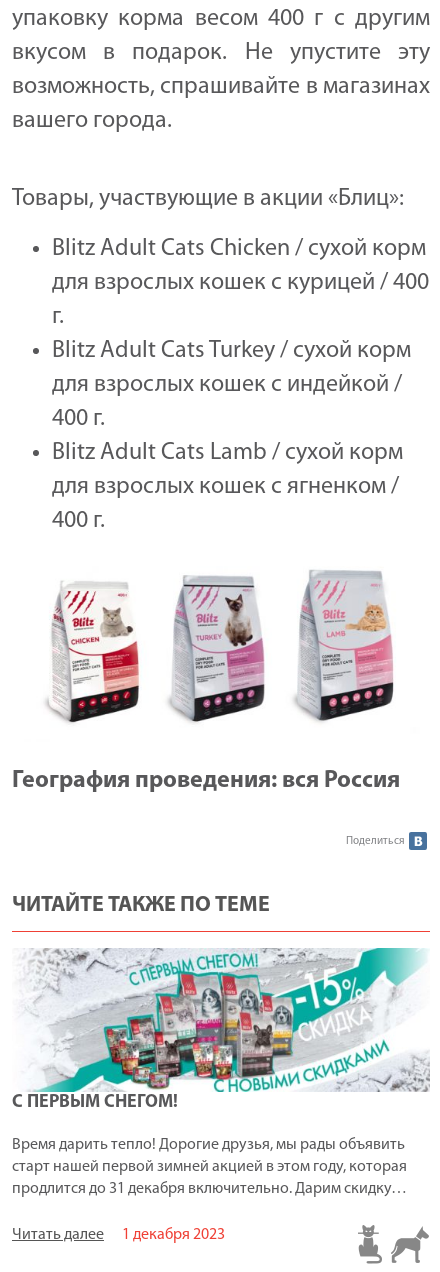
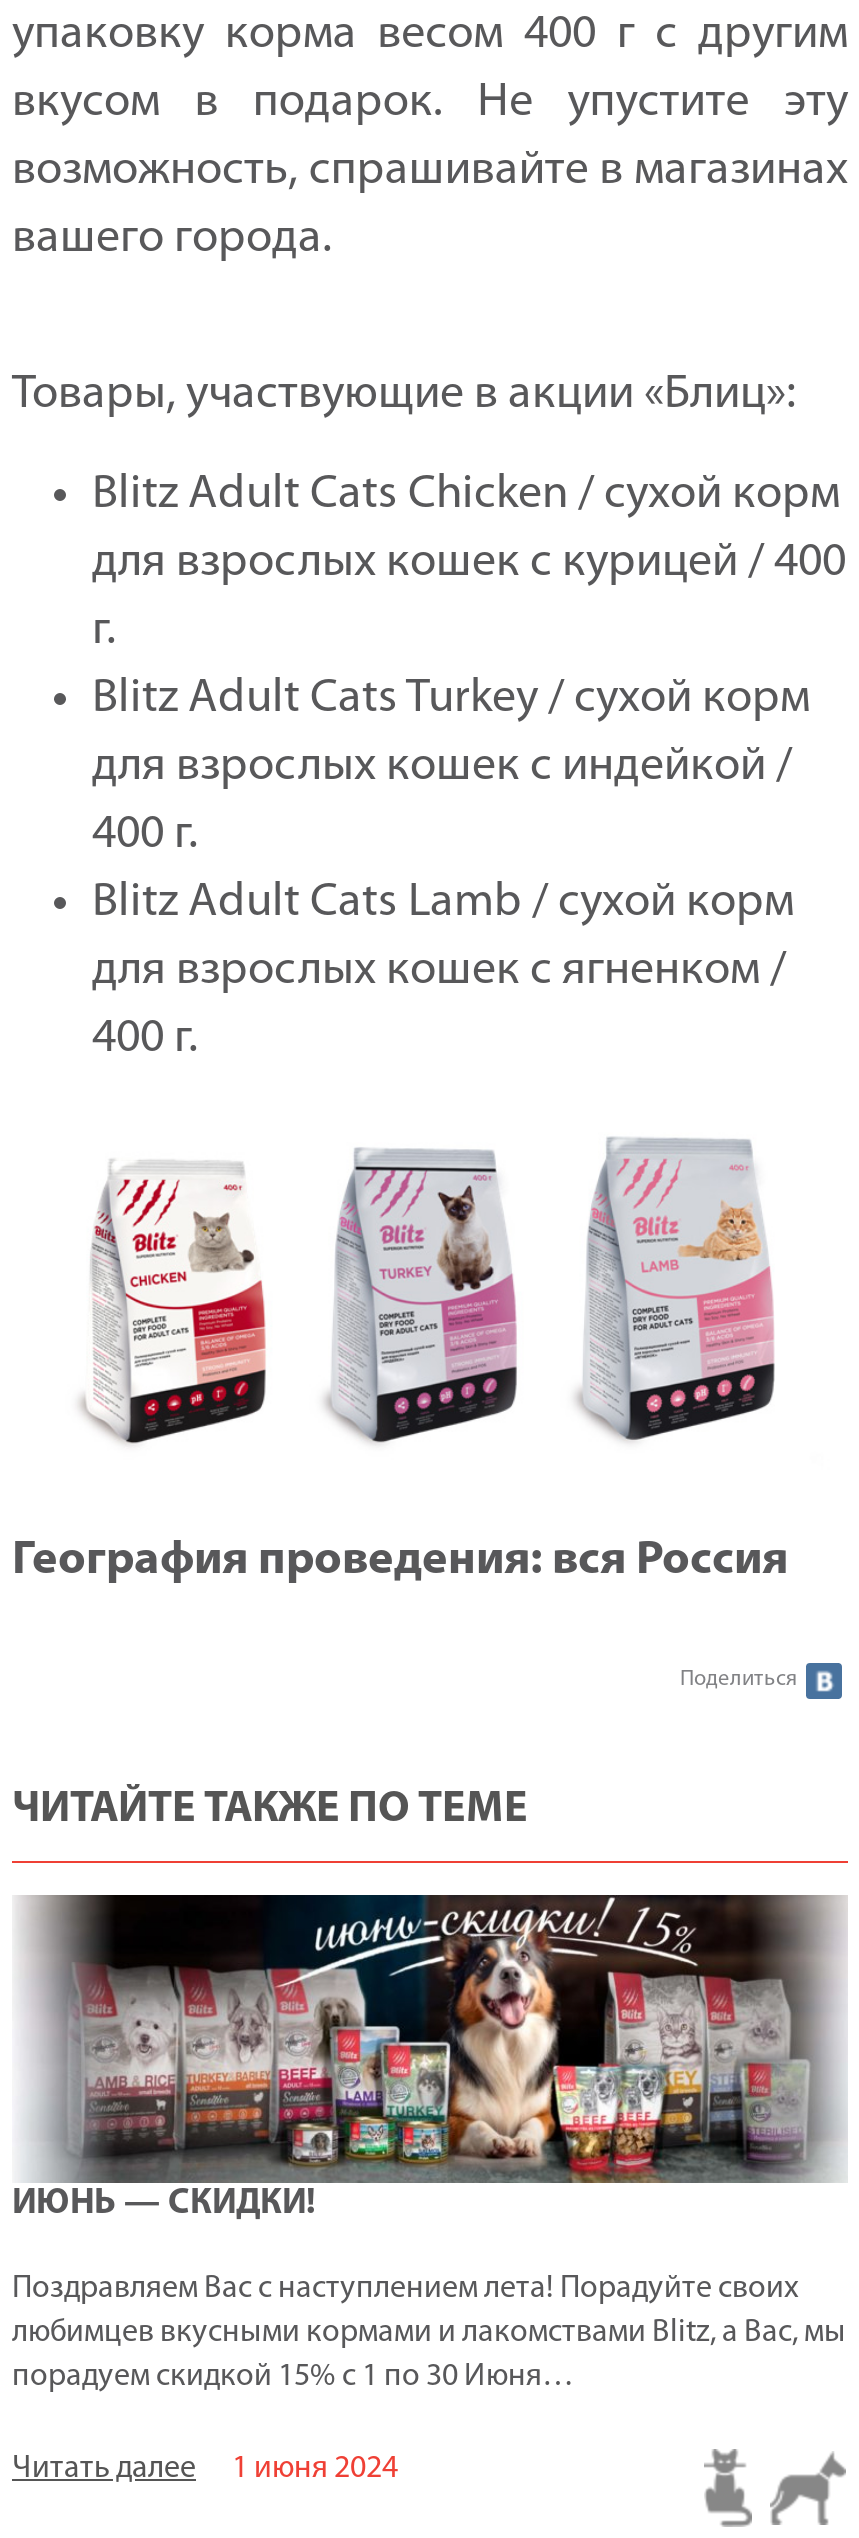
[12,947,430,1112] [image] | С ПЕРВЫМ СНЕГОМ! -> [12,1892,846,2222] [image] | ИЮНЬ — СКИДКИ!
[12,1137,407,1197] Время дарить тепло! Дорогие друзья, мы рады объявить | старт нашей первой зимней акцией в этом году, которая | продлится до 31 декабря включительно. Дарим скидку… -> [12,2272,846,2392] Поздравляем Вас с наступлением лета! Порадуйте своих | любимцев вкусными кормами и лакомствами Blitz, а Вас, мы | порадуем скидкой 15% с 1 по 30 Июня…
[12,1227,225,1243] Читать далее 1 декабря 2023 -> [12,2452,398,2484] Читать далее 1 июня 2024

